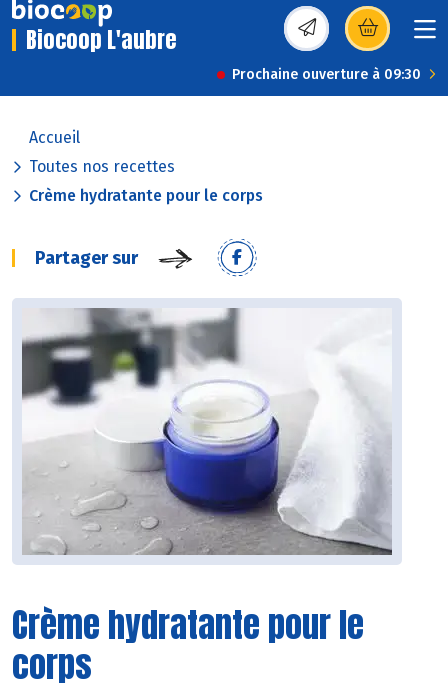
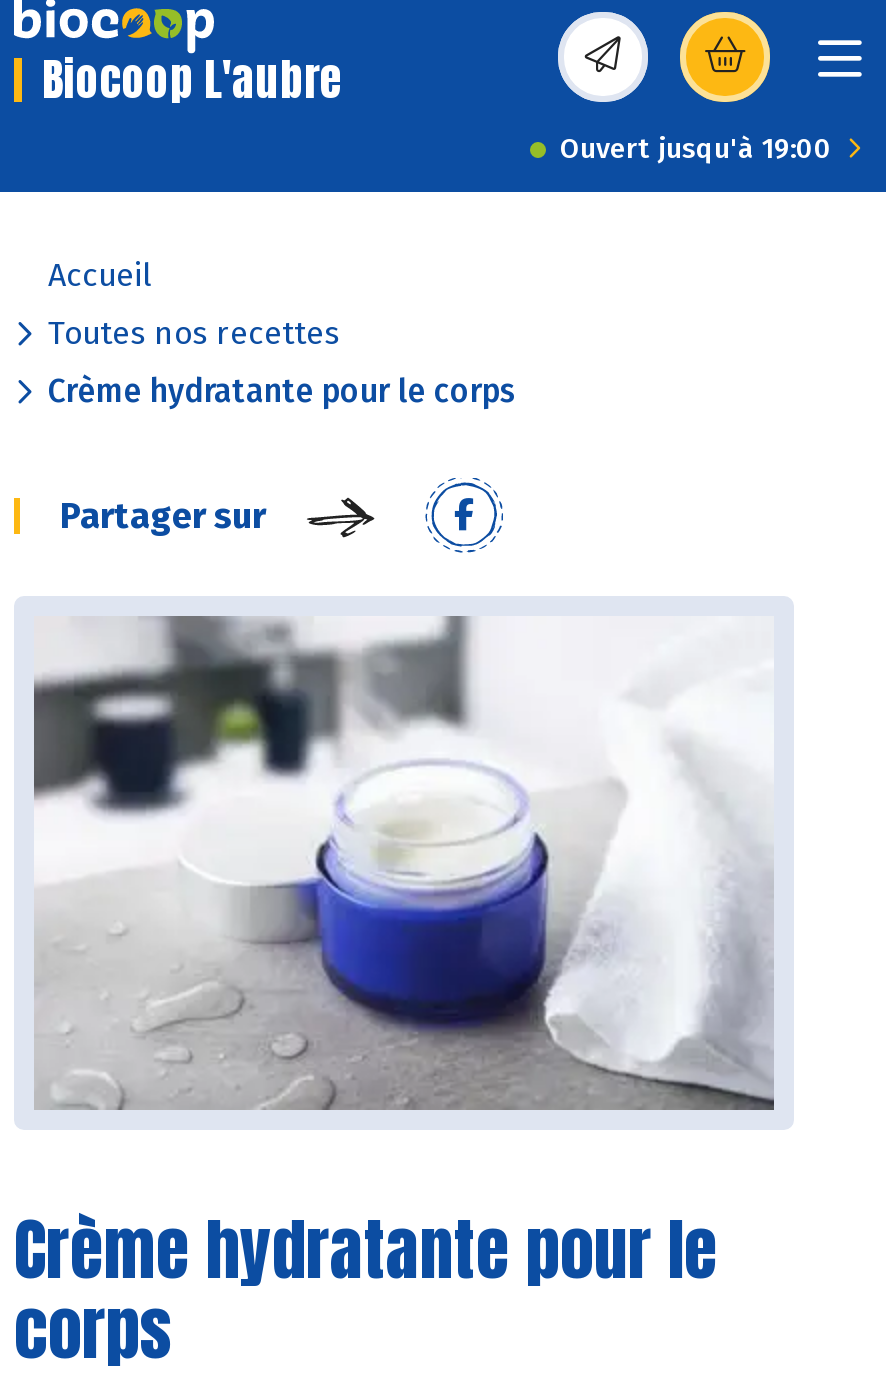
[232,66,421,83] Prochaine ouverture à 09:30 -> [560,132,832,166] Ouvert jusqu'à 19:00

